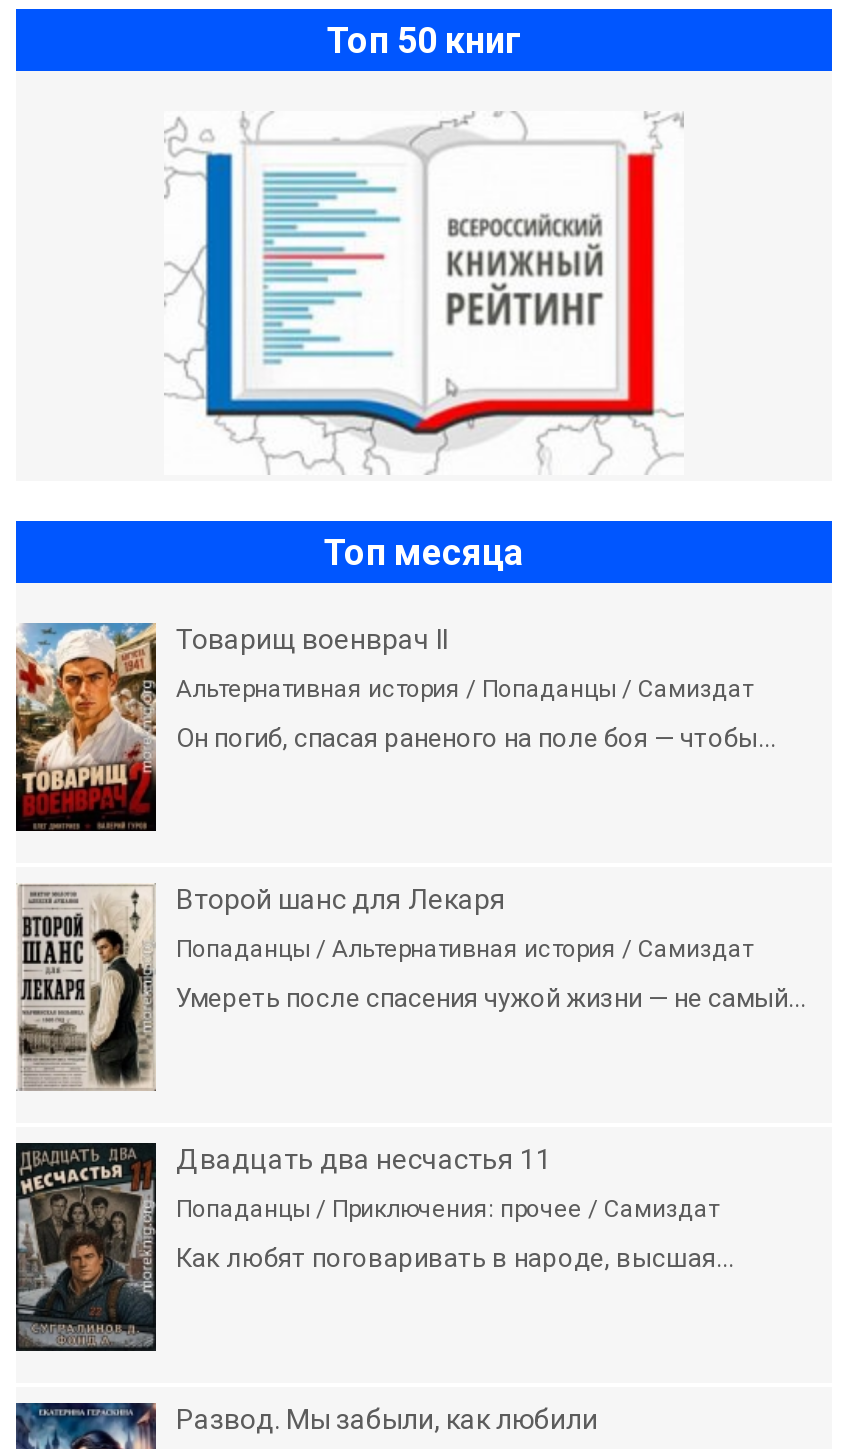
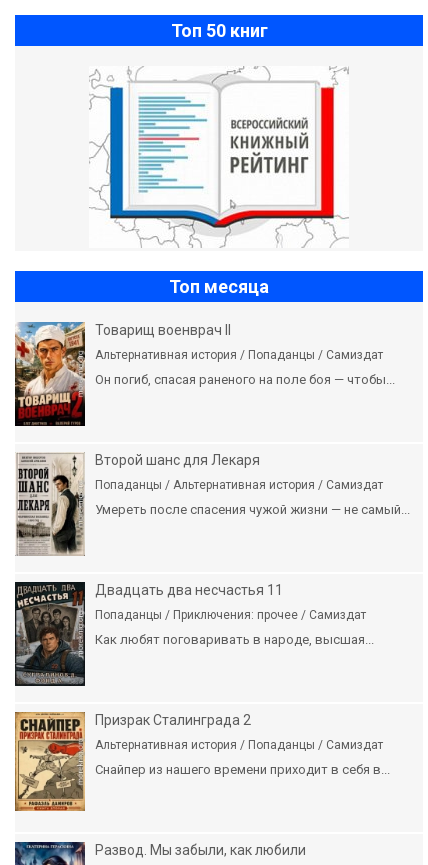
none -> [14,711,390,816] [image] | Призрак Сталинграда 2 | Альтернативная история / Попаданцы / Самиздат | Снайпер из нашего времени приходит в себя в...

